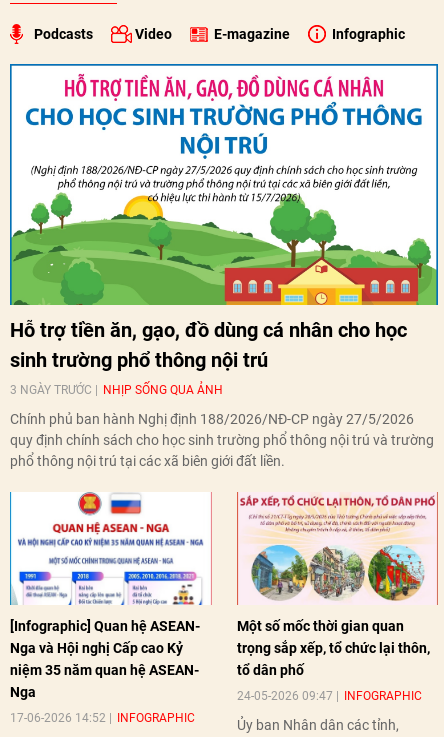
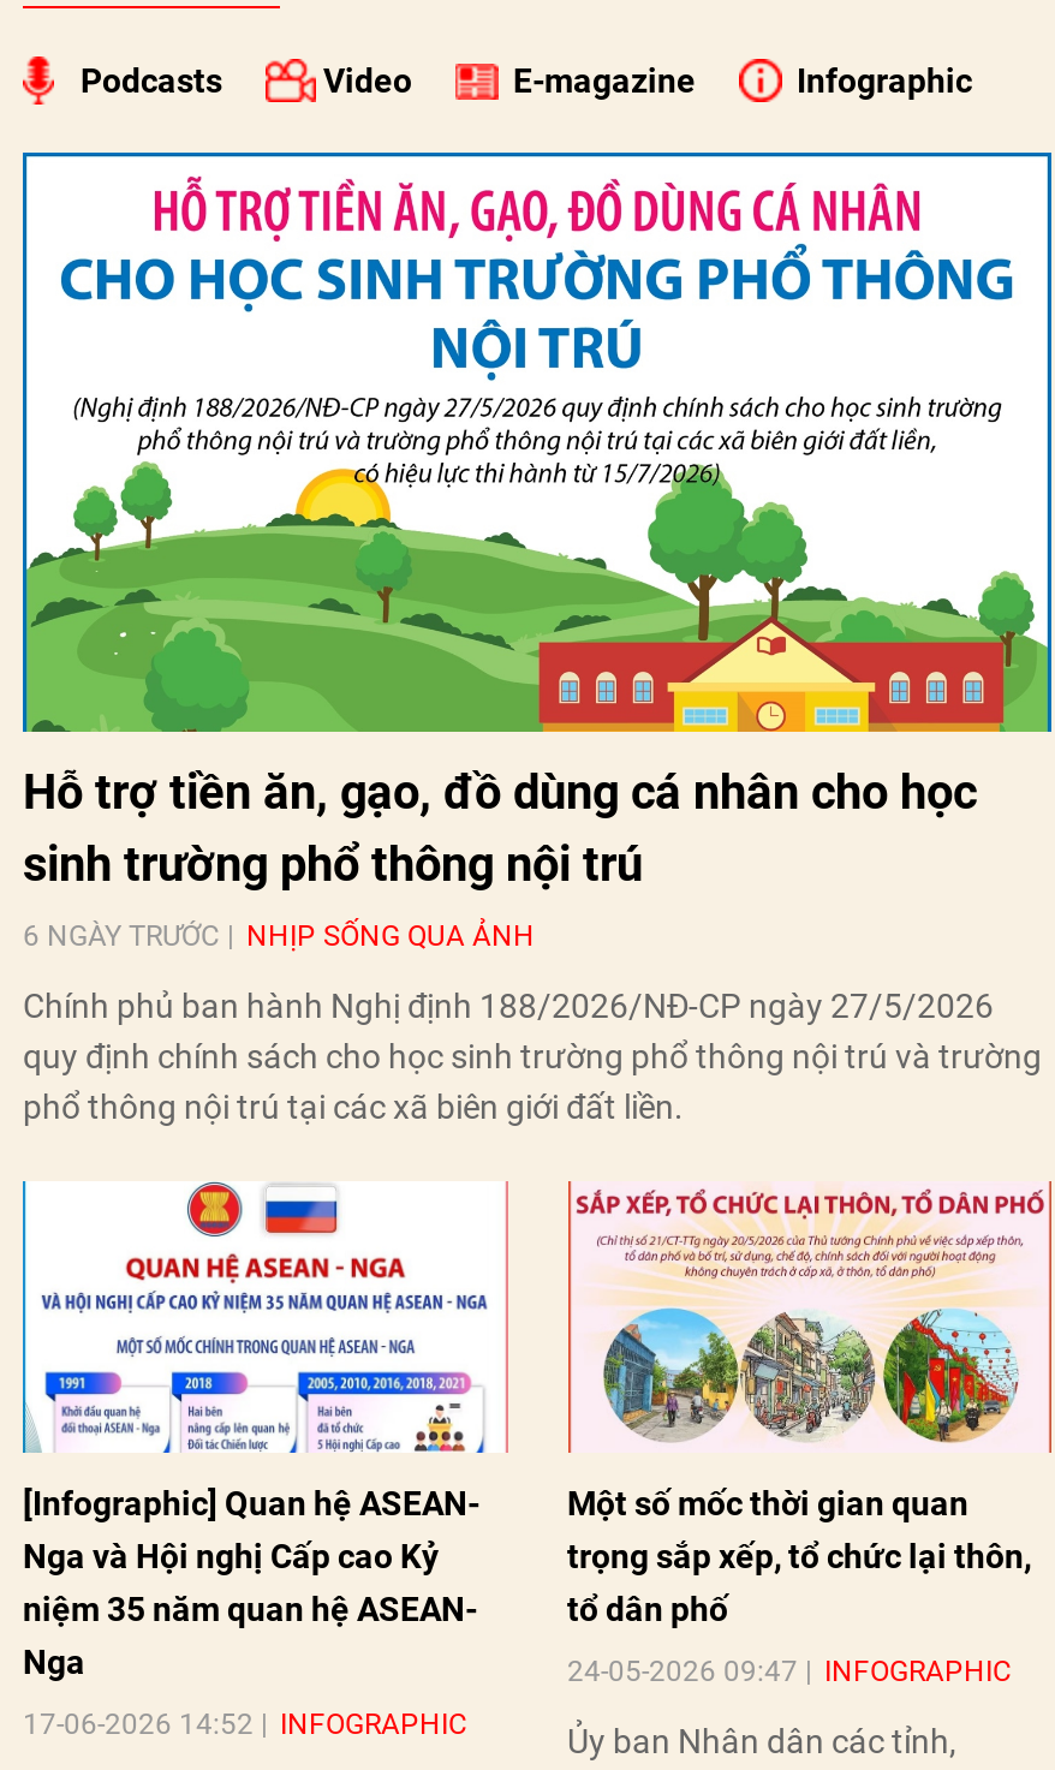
[10,383,223,397] 3 NGÀY TRƯỚC NHỊP SỐNG QUA ẢNH -> [23,919,535,953] 6 NGÀY TRƯỚC NHỊP SỐNG QUA ẢNH

